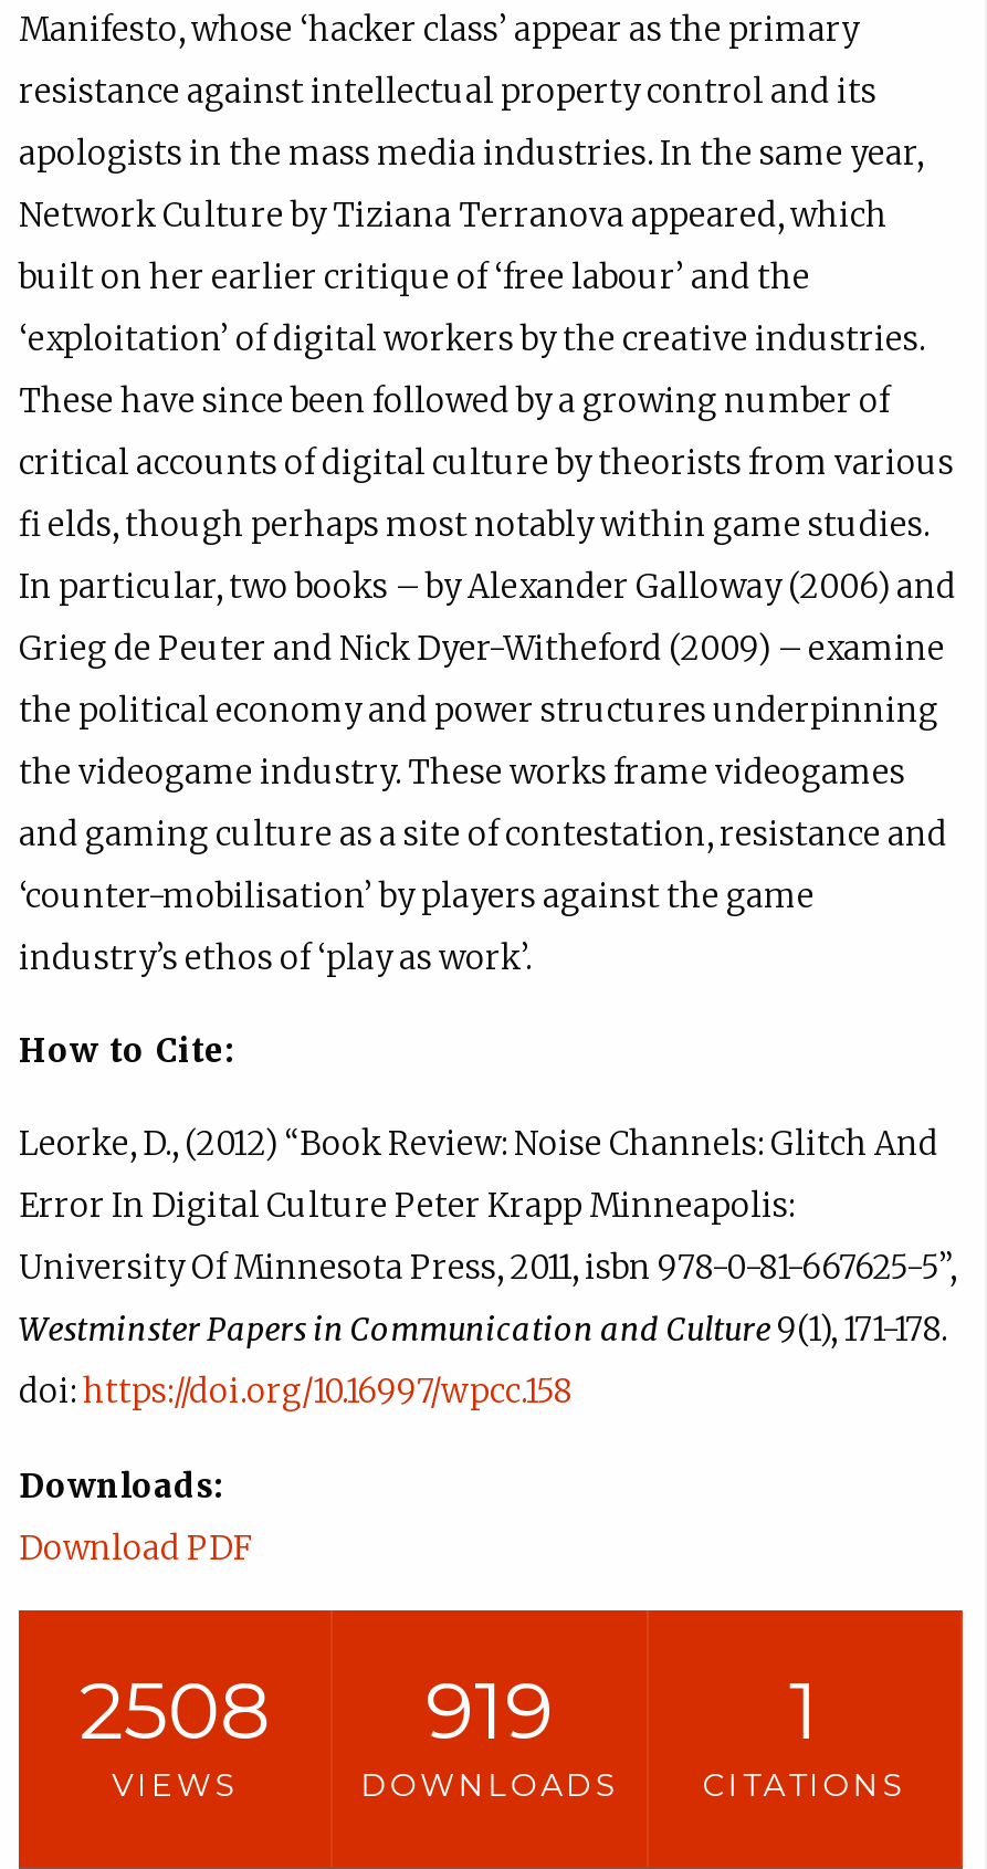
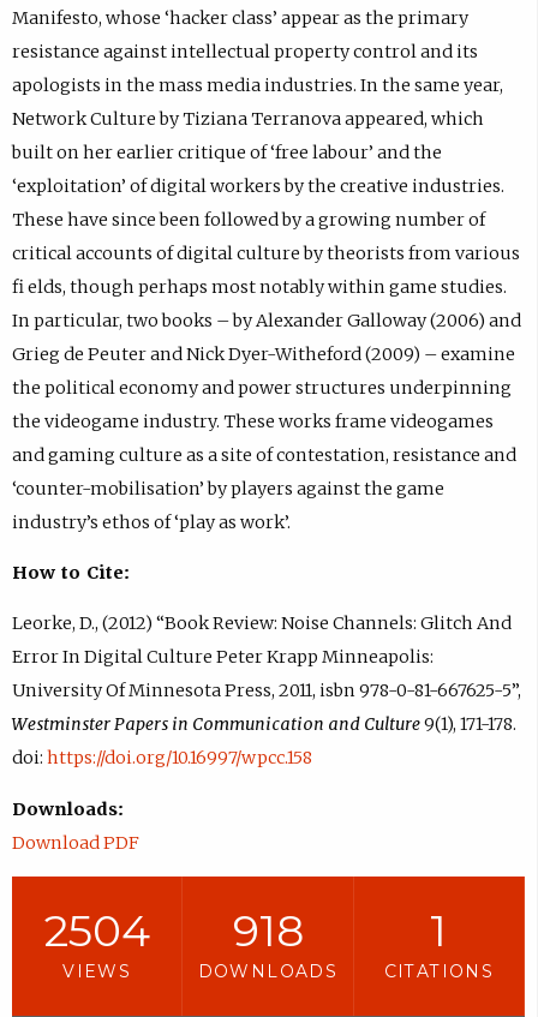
[79,1662,271,1759] 2508 -> [44,904,150,957] 2504
[426,1662,554,1759] 919 -> [232,904,303,957] 918

